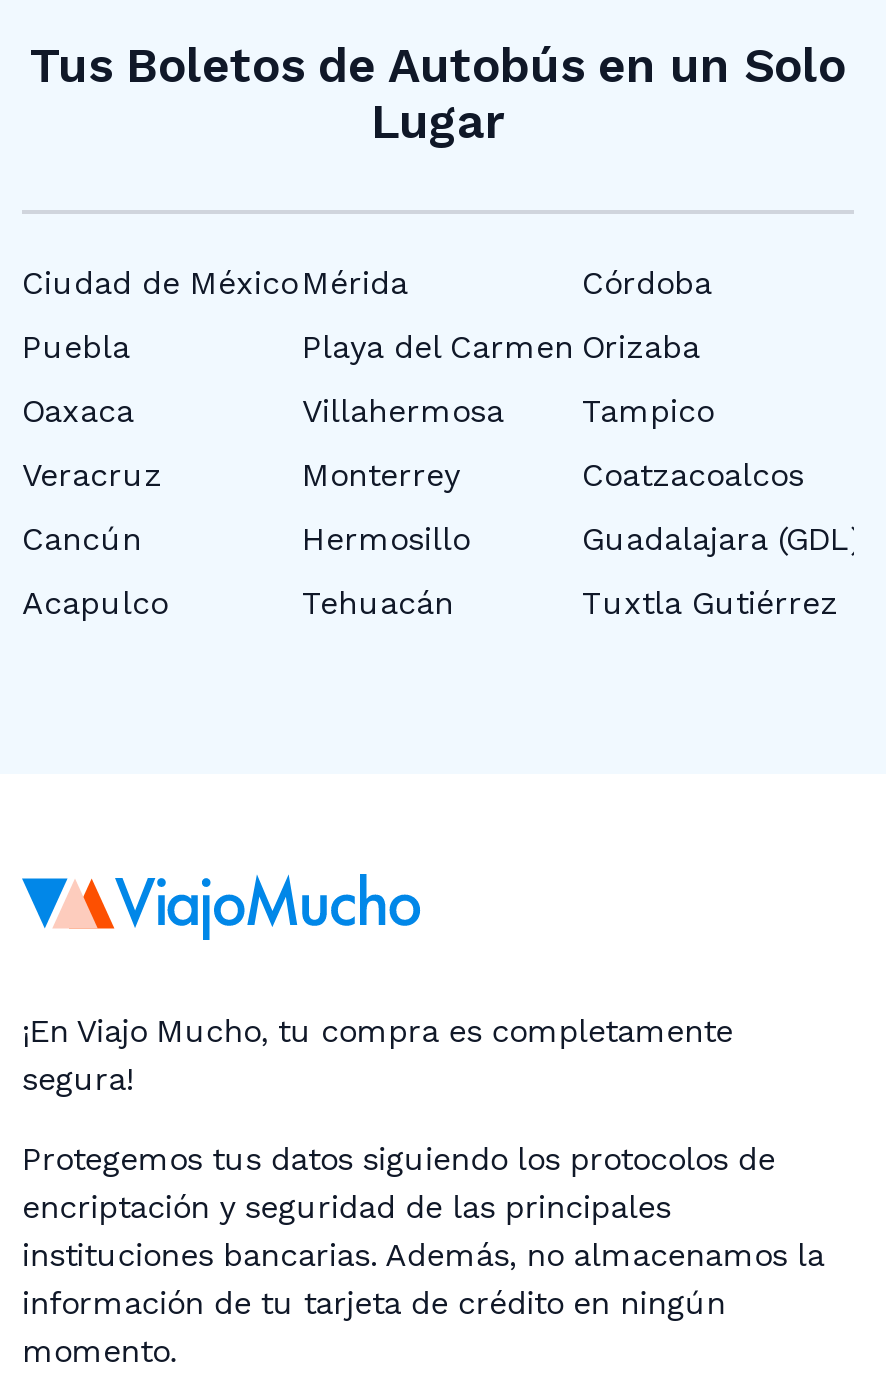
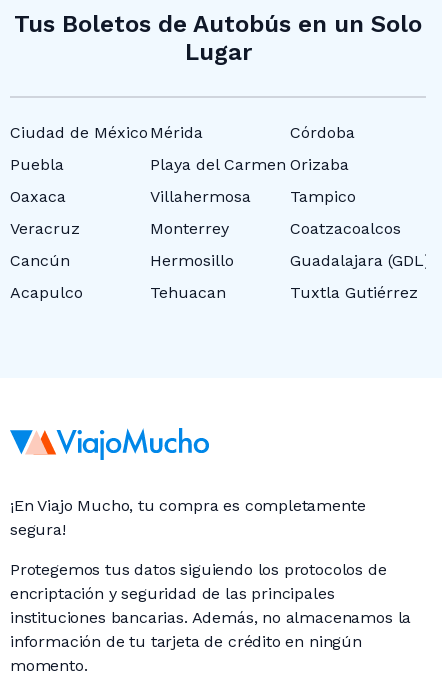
[302,584,454,622] Tehuacán -> [150,283,226,302] Tehuacan

